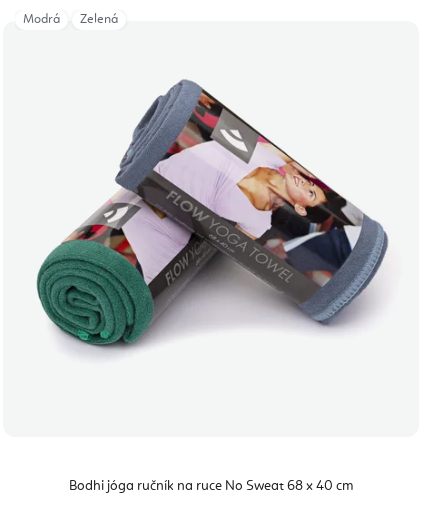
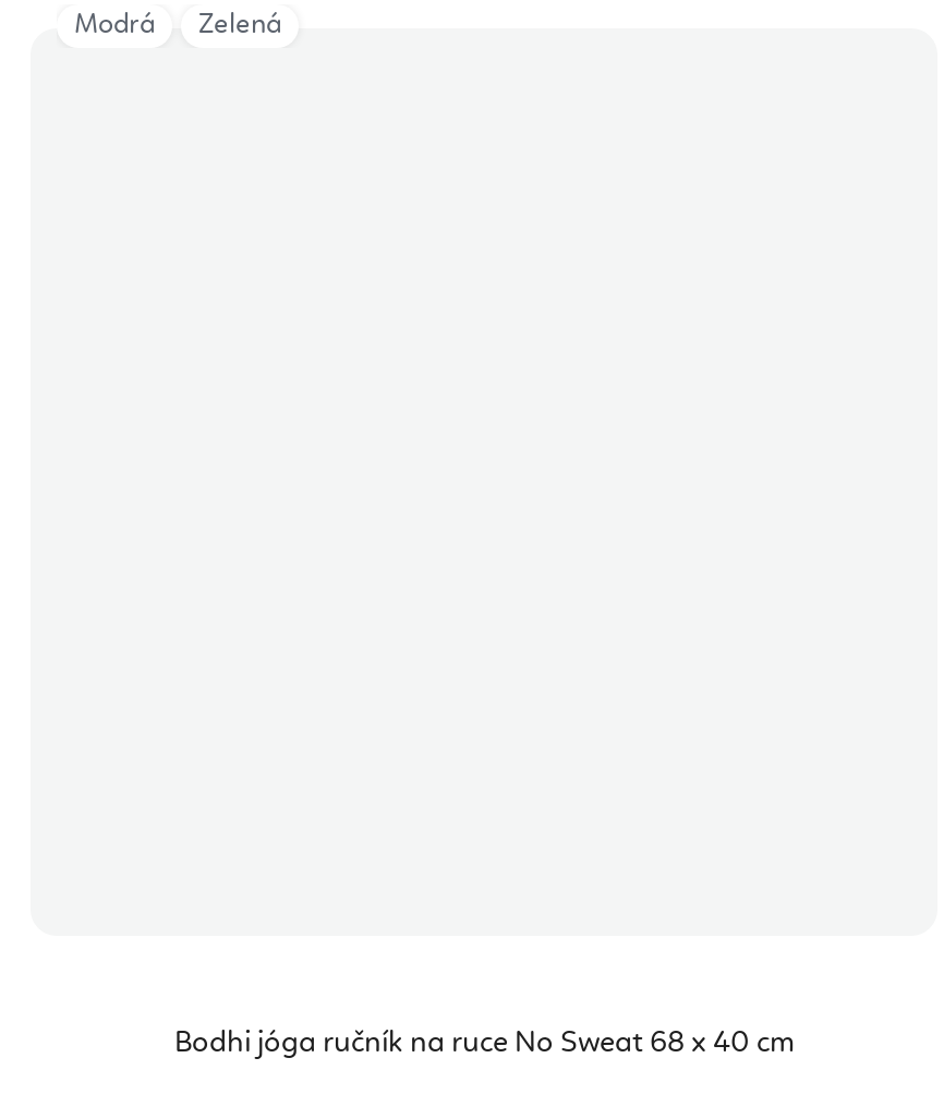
[36,79,389,356] [image] -> none

